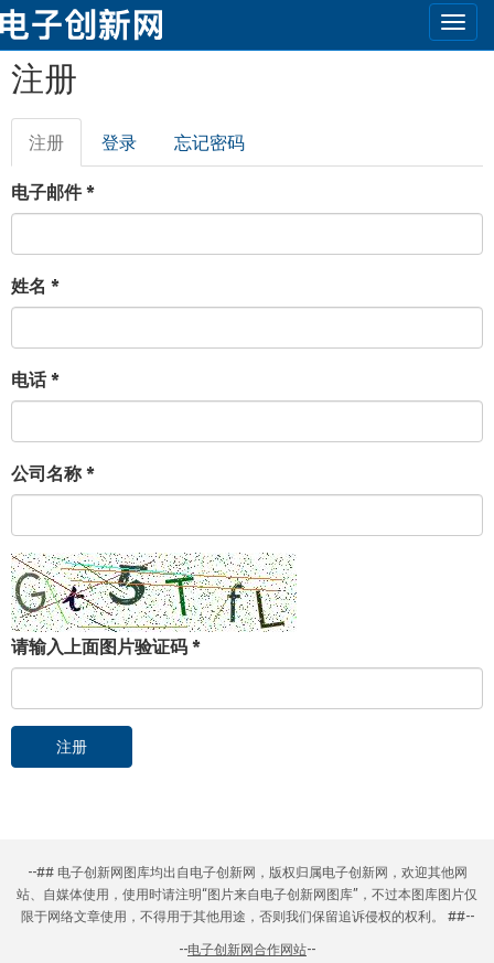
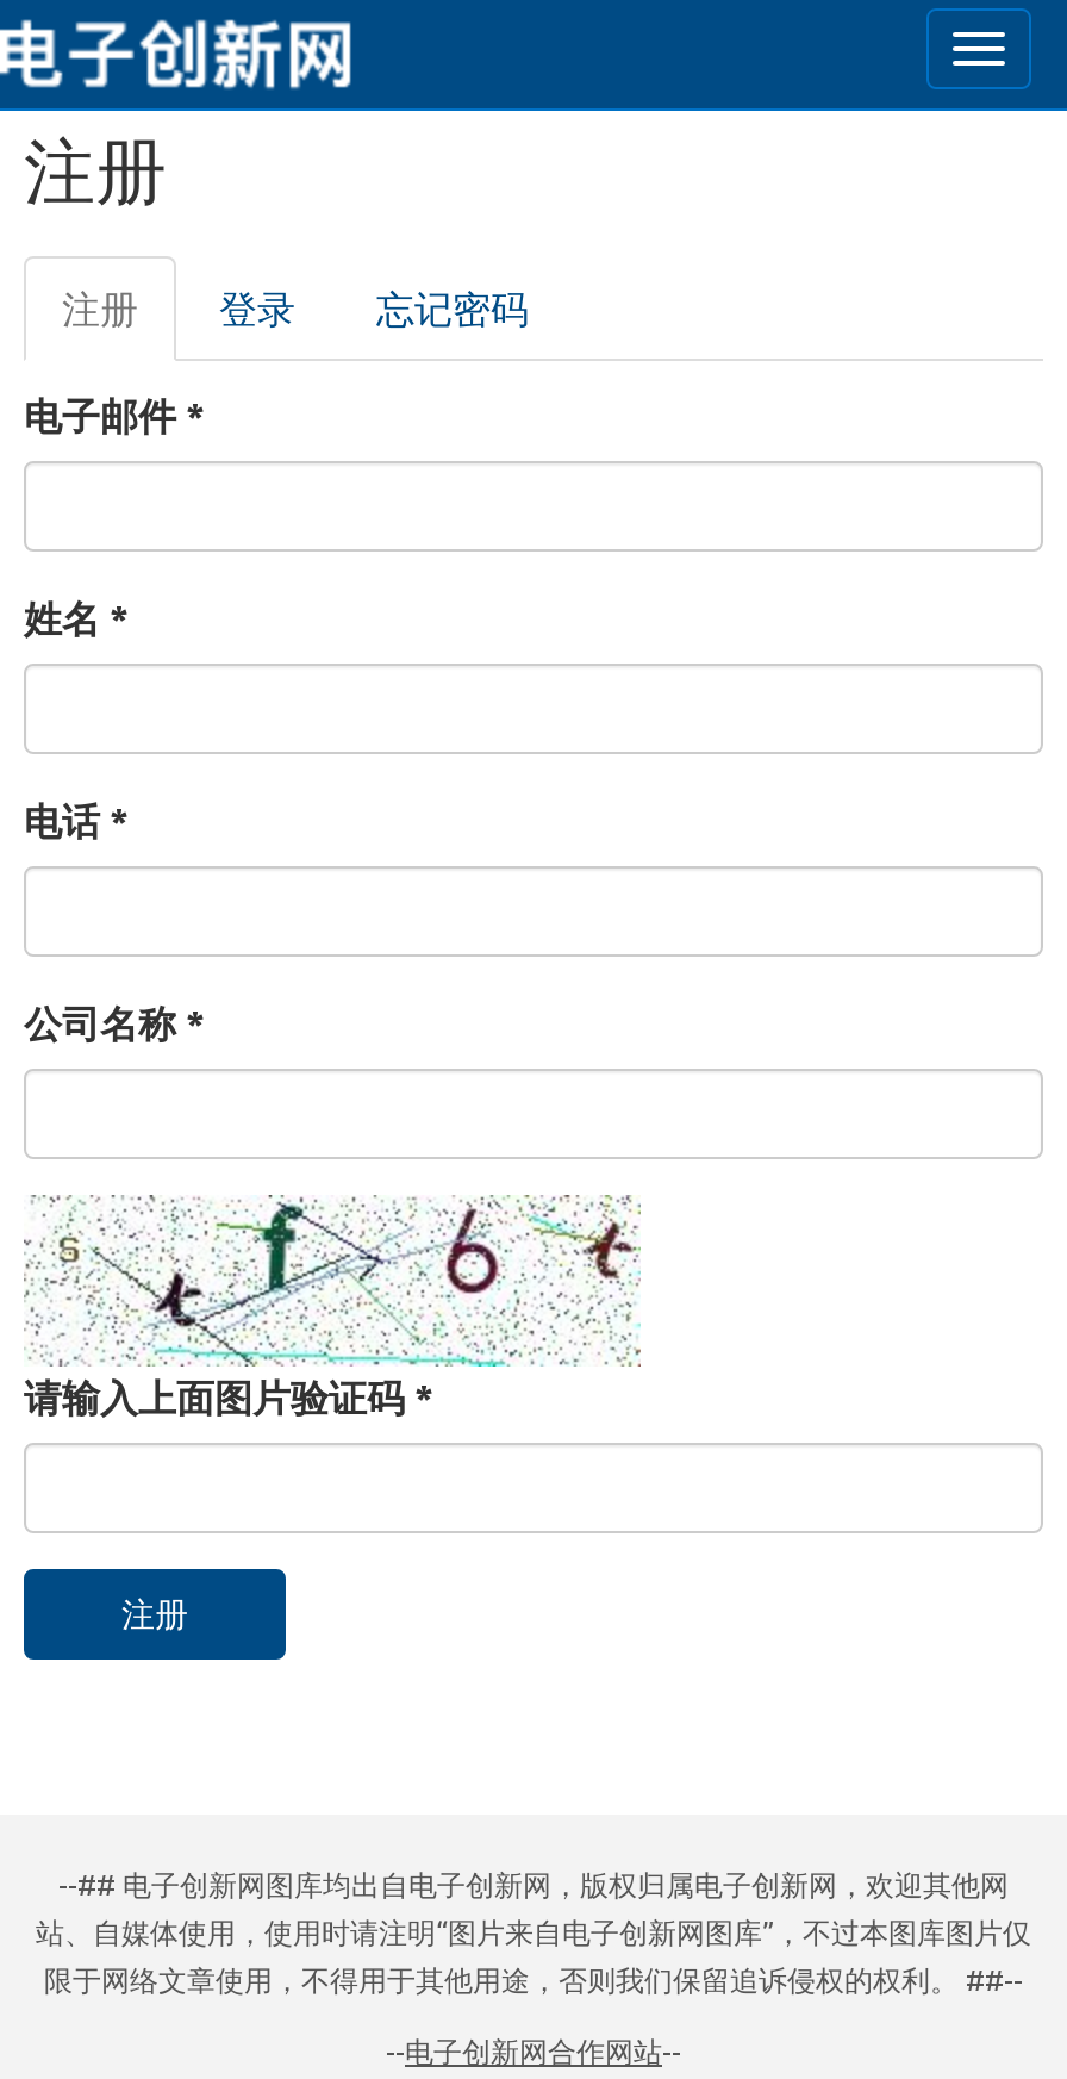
[11,554,296,632] [image] -> [26,1195,641,1369] [image]

